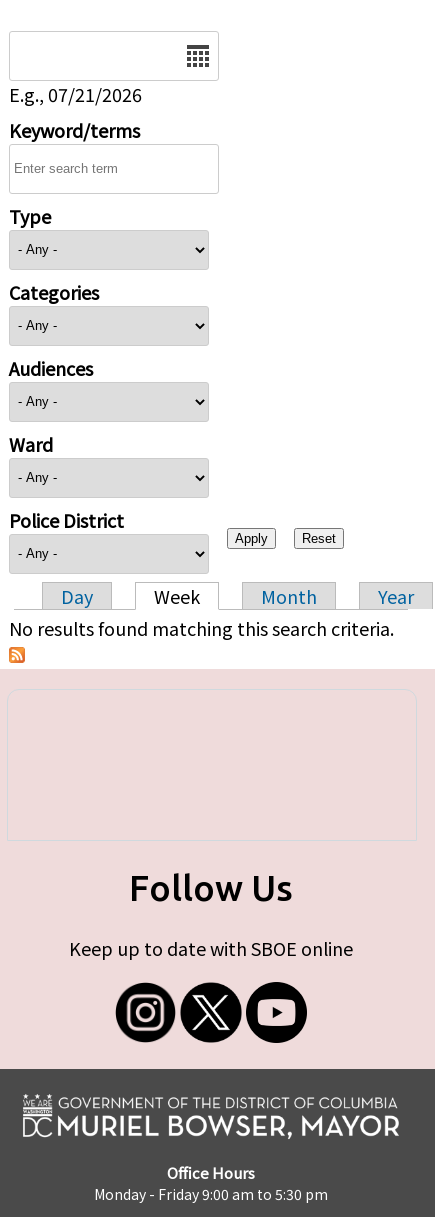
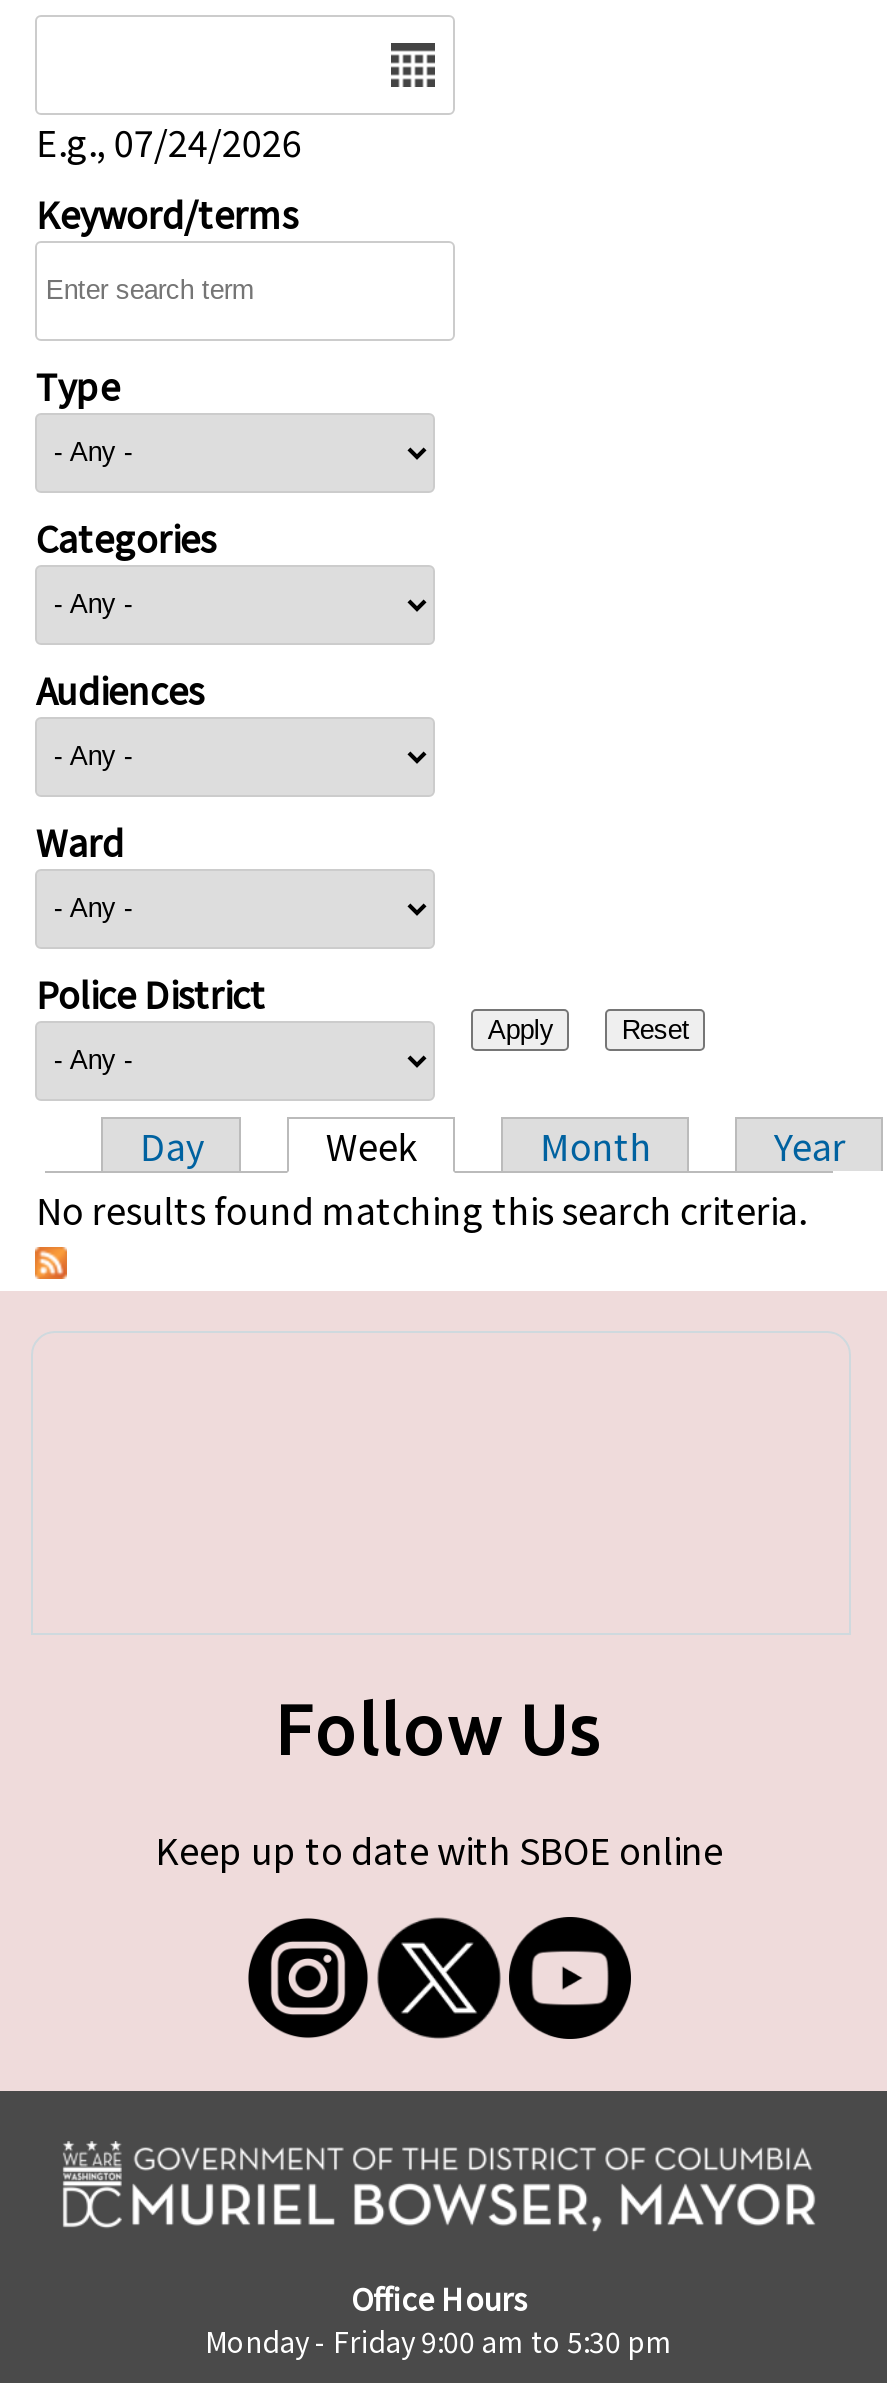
[9,80,142,106] E.g., 07/21/2026 -> [36,114,302,166] E.g., 07/24/2026

